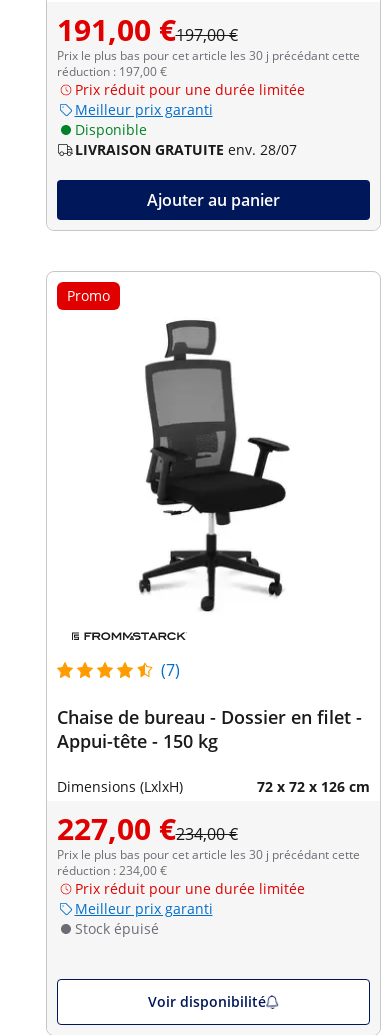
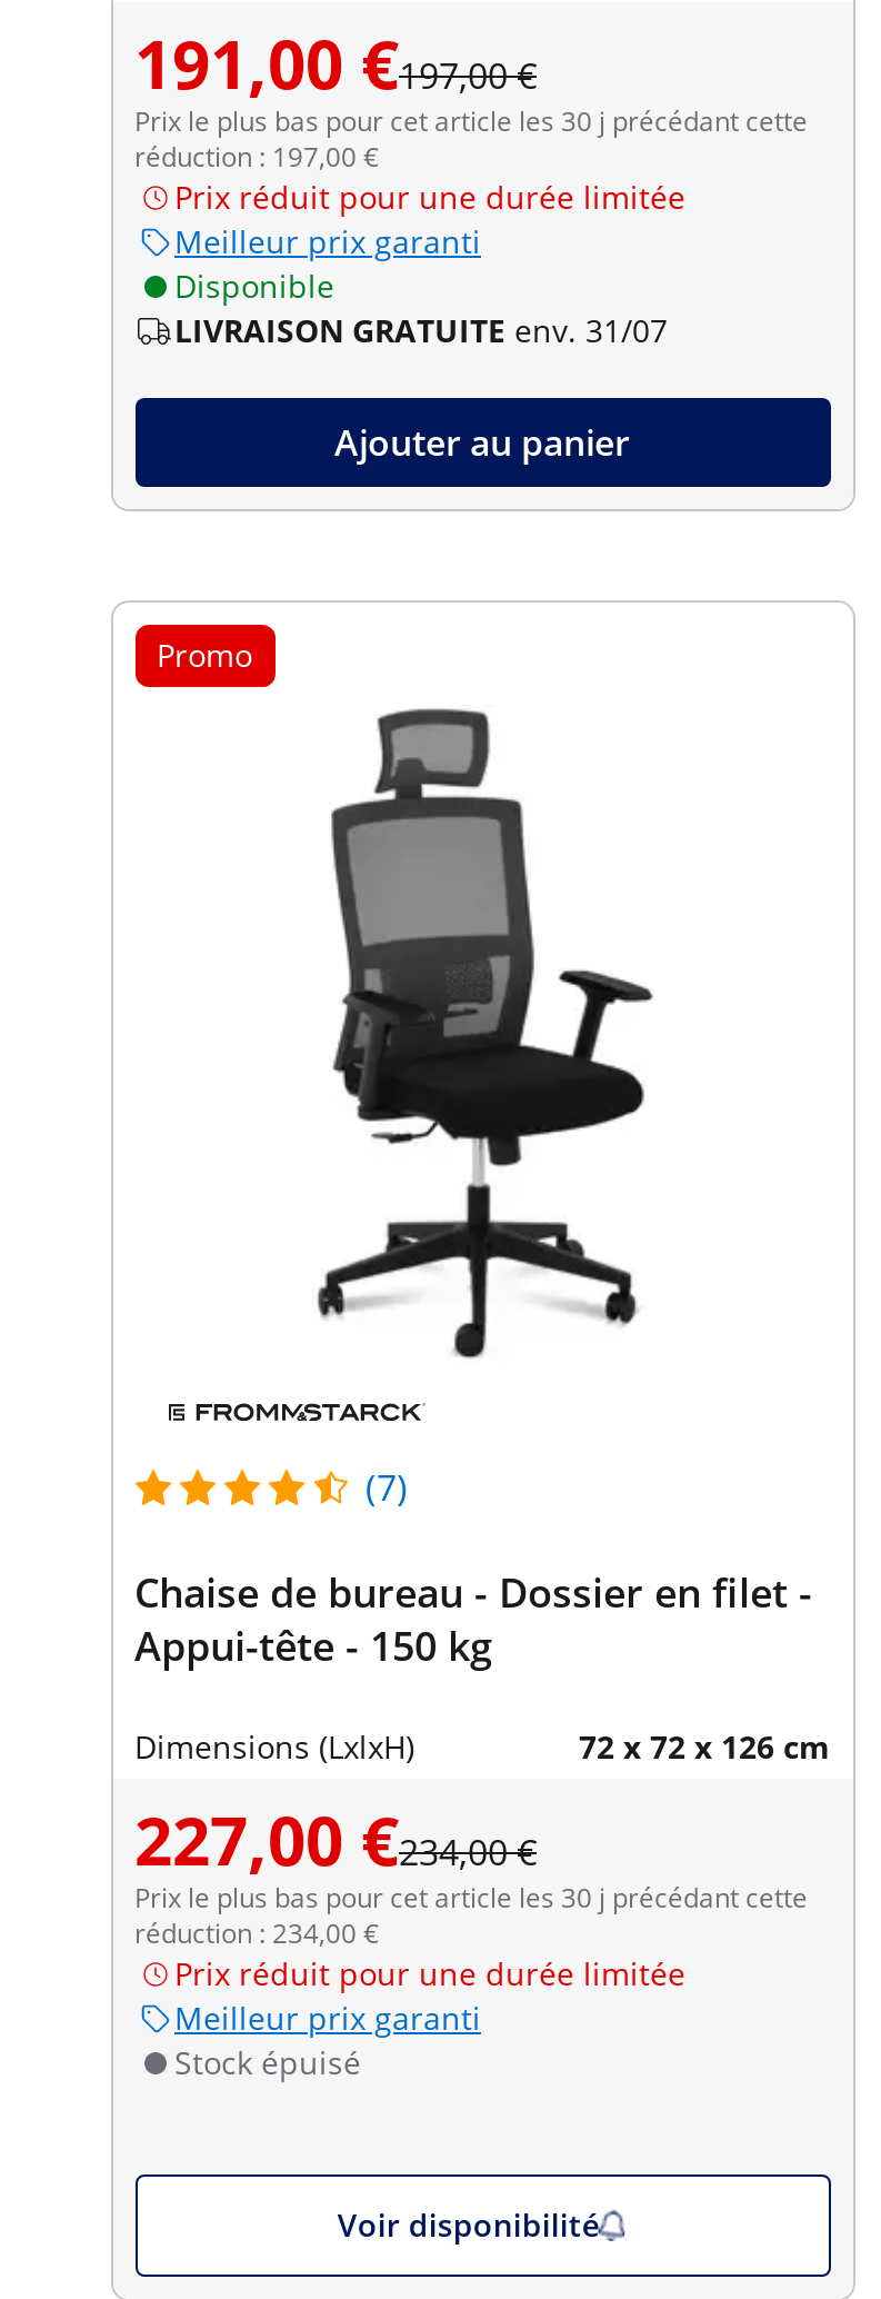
[74,140,296,159] LIVRAISON GRATUITE env. 28/07 -> [174,308,668,350] LIVRAISON GRATUITE env. 31/07

